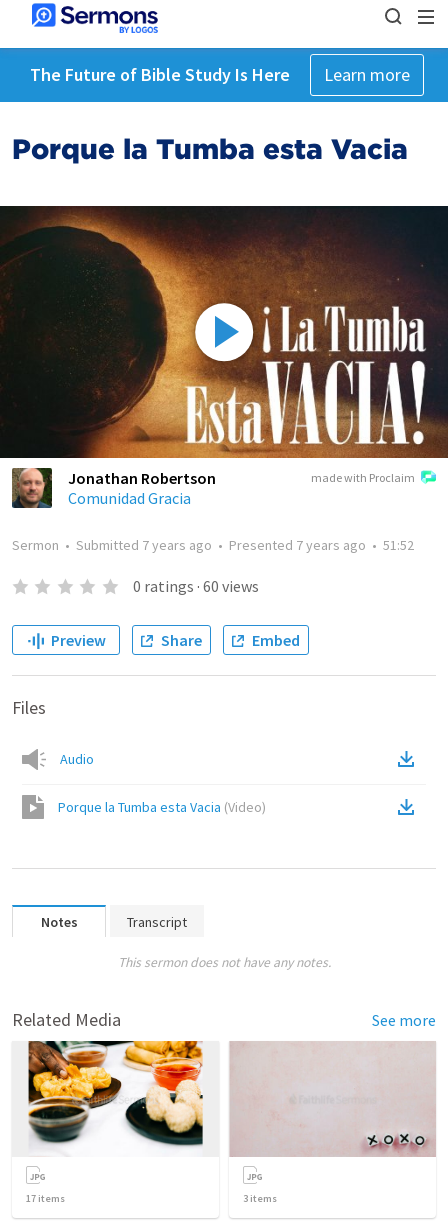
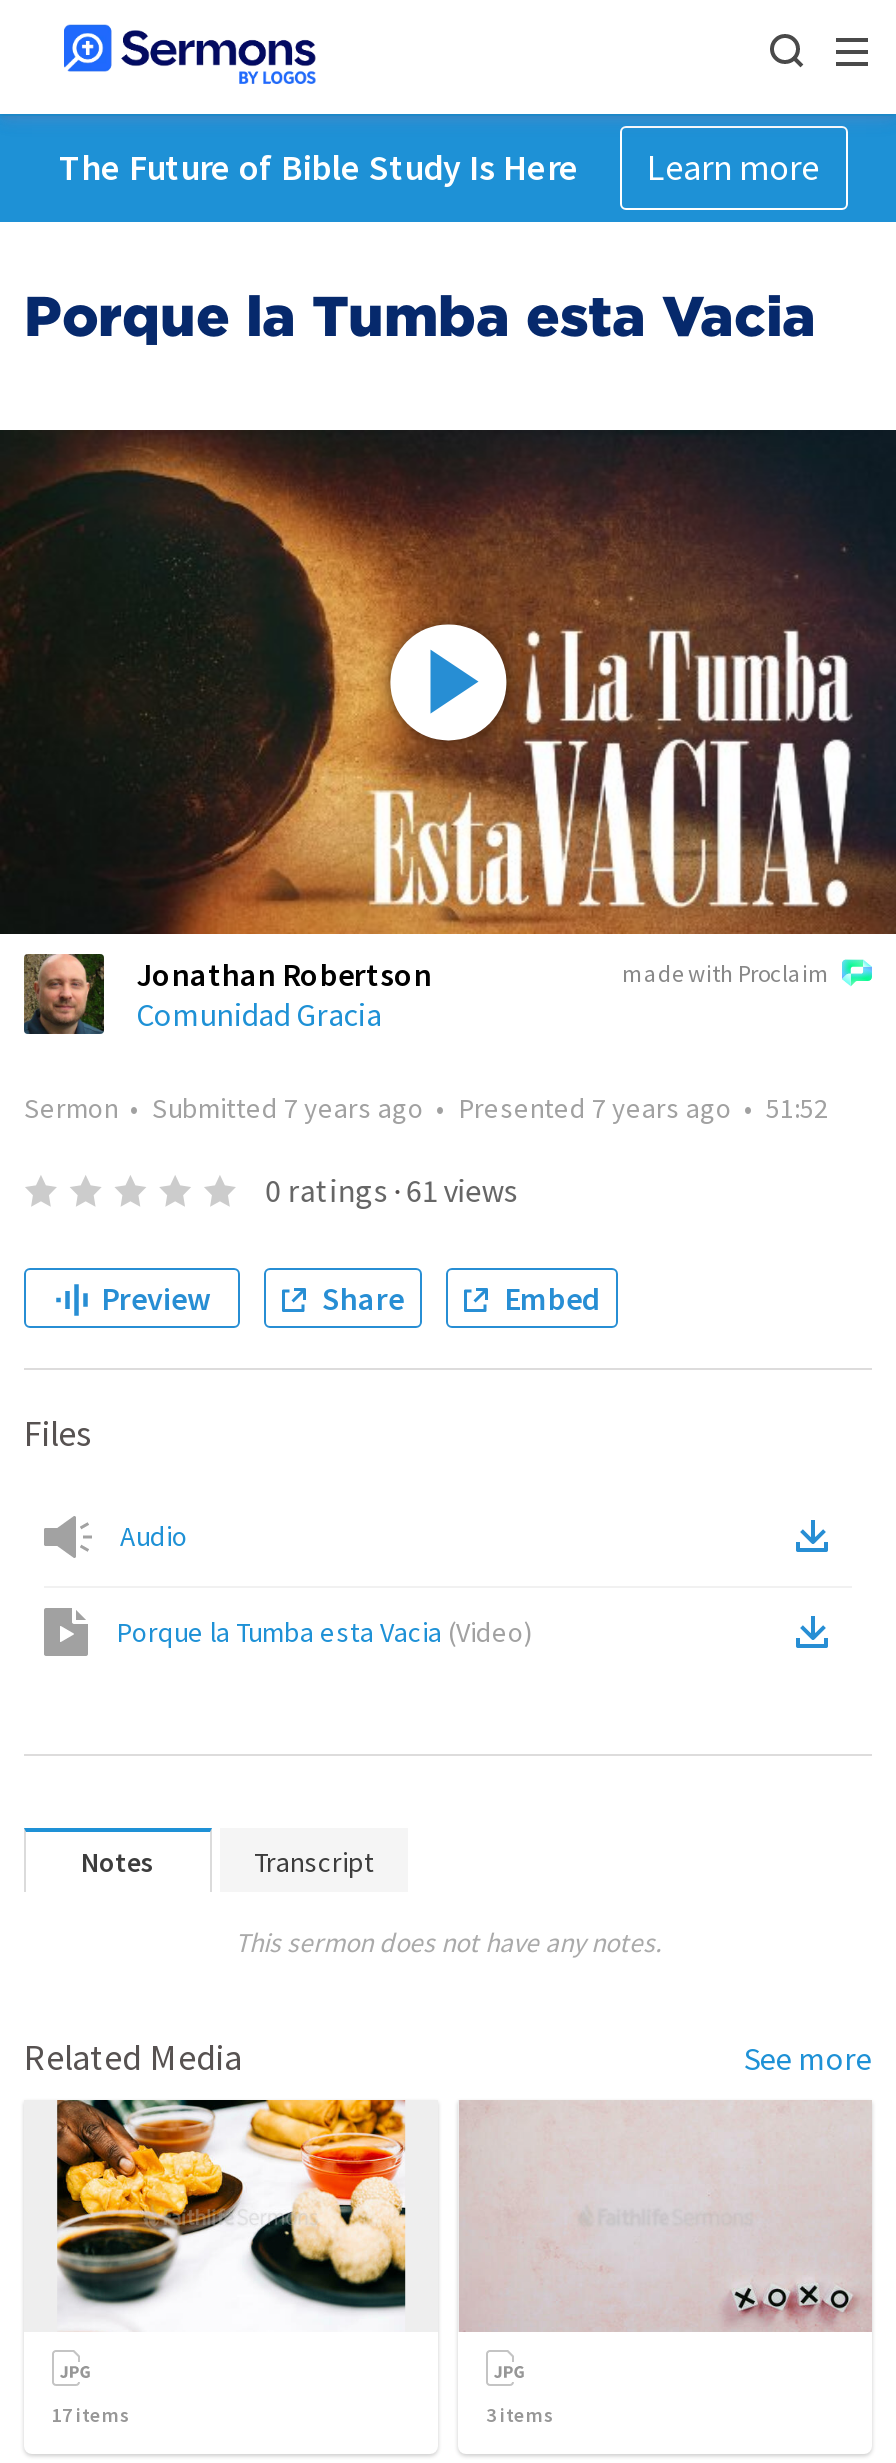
[133,576,259,596] 0 ratings · 60 views -> [265,1170,517,1210] 0 ratings · 61 views

